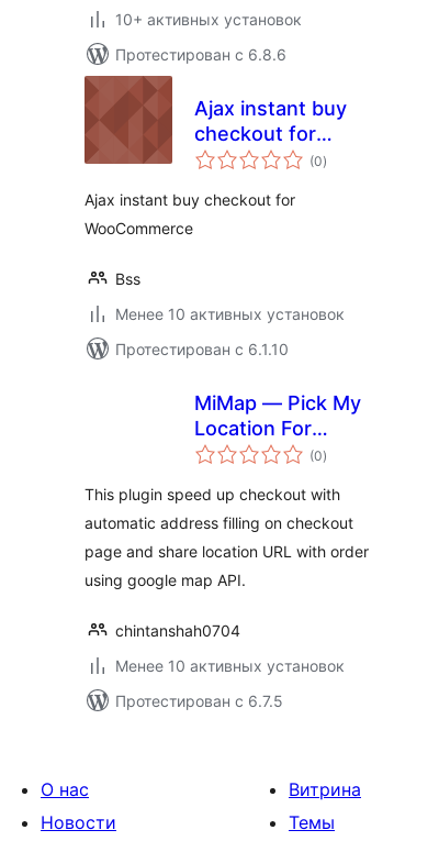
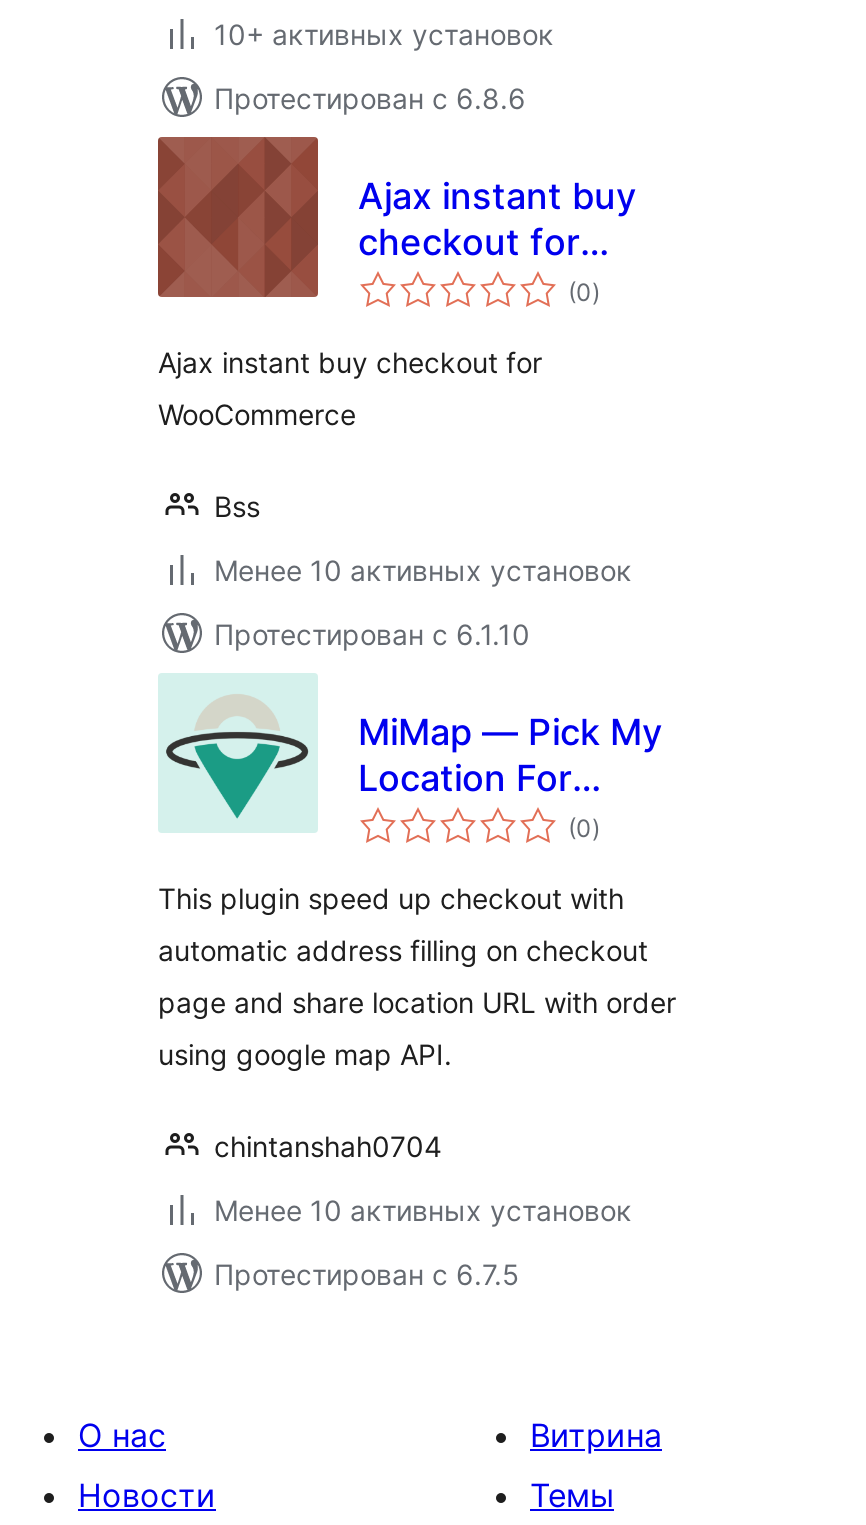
none -> [158,673,318,833] [image]

